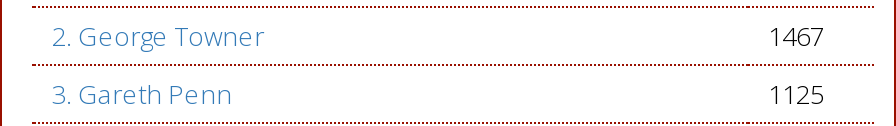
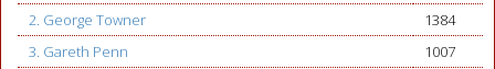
[768,18,824,54] 1467 -> [424,10,455,30] 1384
[768,76,824,112] 1125 -> [424,42,455,61] 1007

